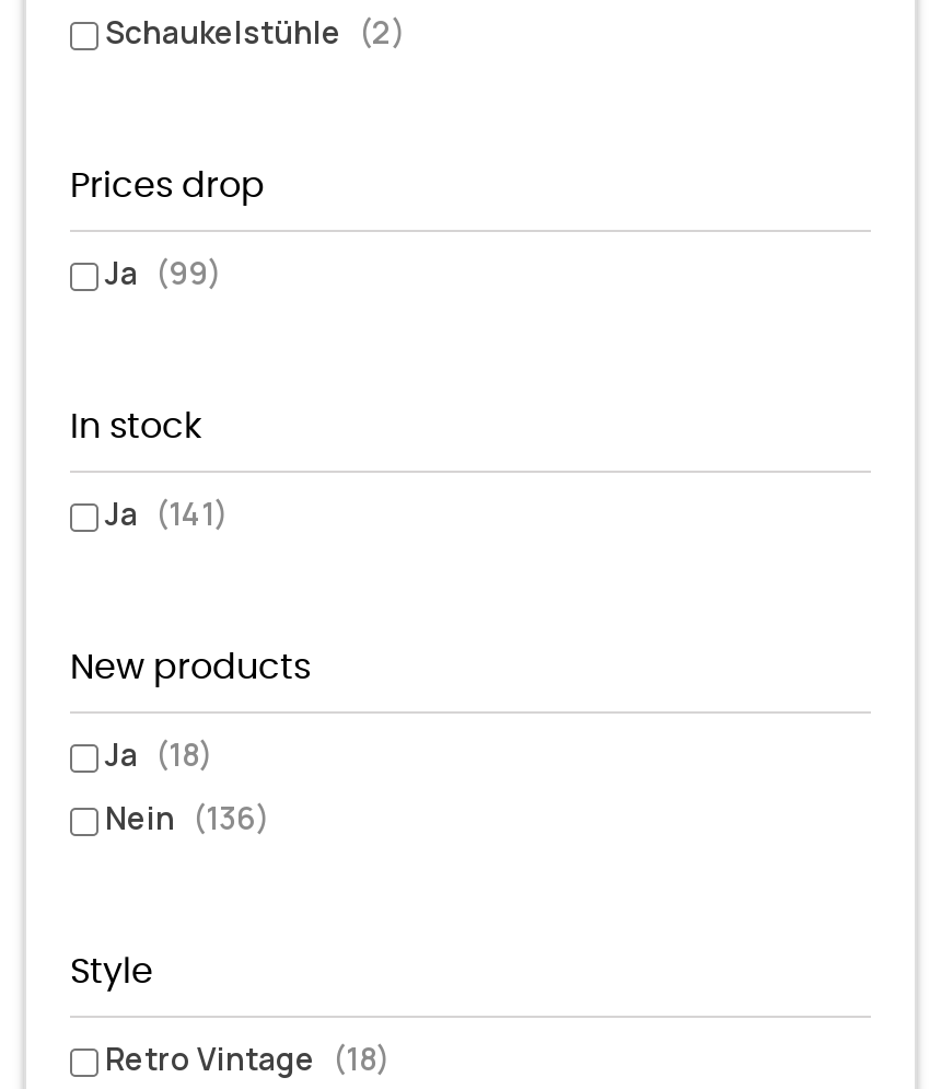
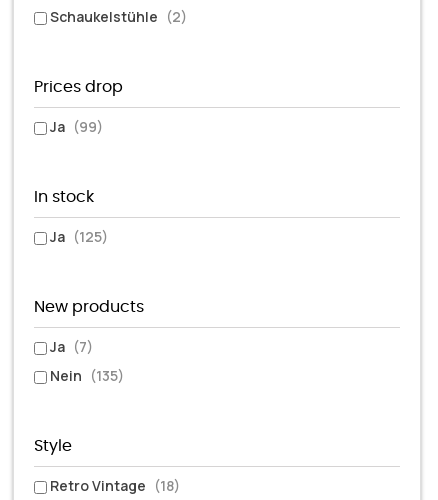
[105,493,228,534] Ja (141) -> [50,227,108,246] Ja (125)
[105,733,212,775] Ja (18) -> [50,337,93,356] Ja (7)
[105,797,269,838] Nein (136) -> [50,366,124,385] Nein (135)

